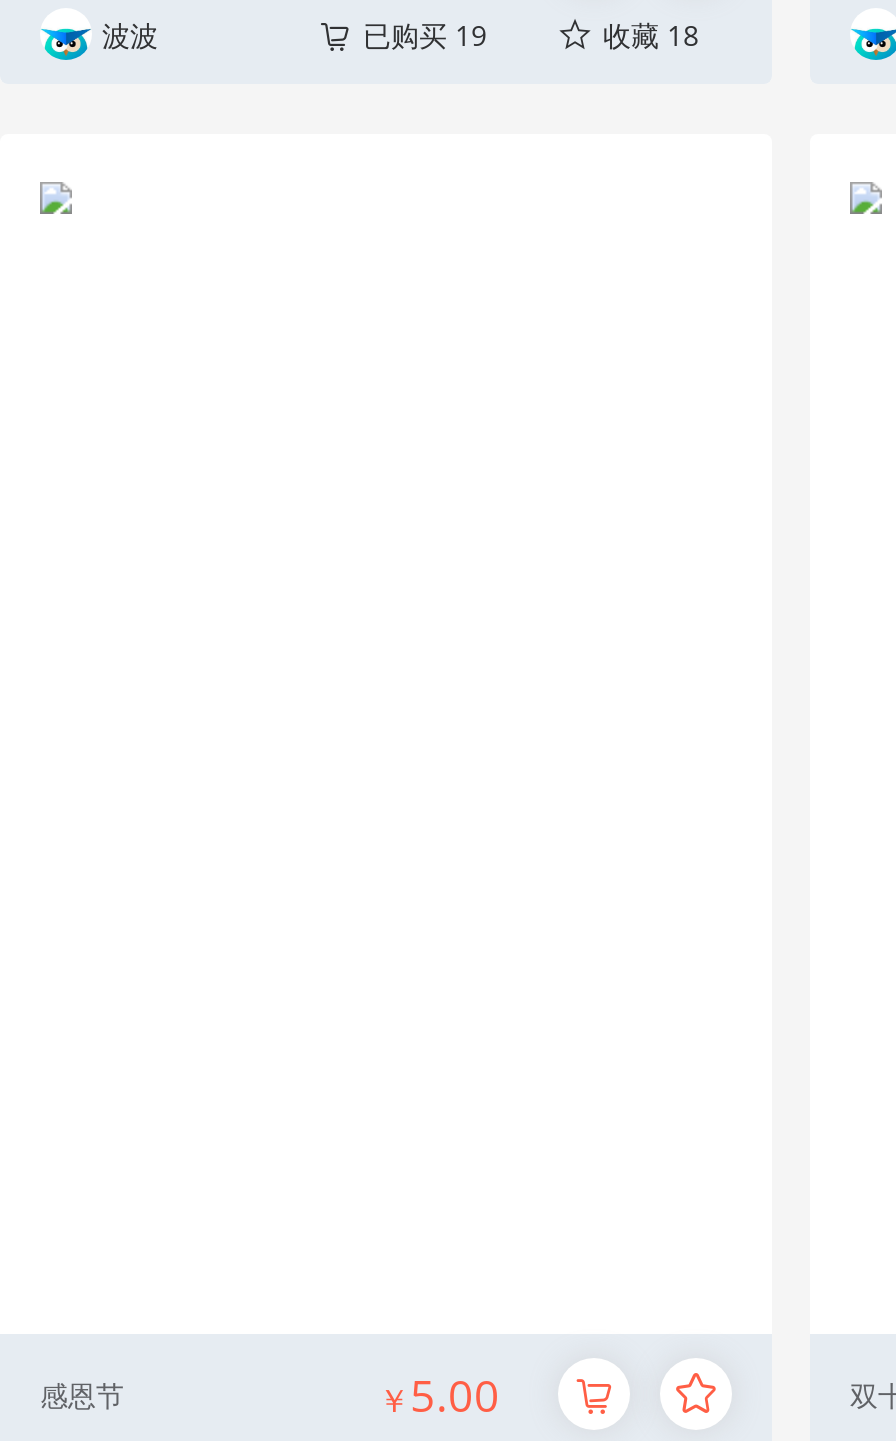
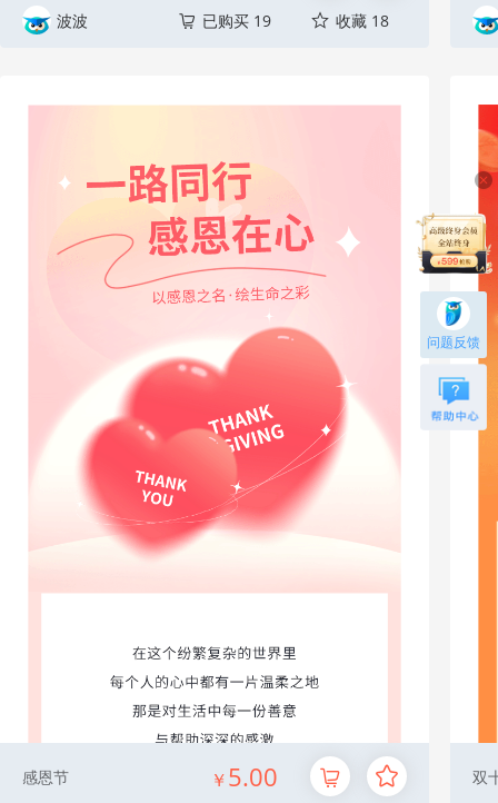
none -> [22,103,480,744] [image] | 问题反馈
none -> [416,103,495,744] [image]

